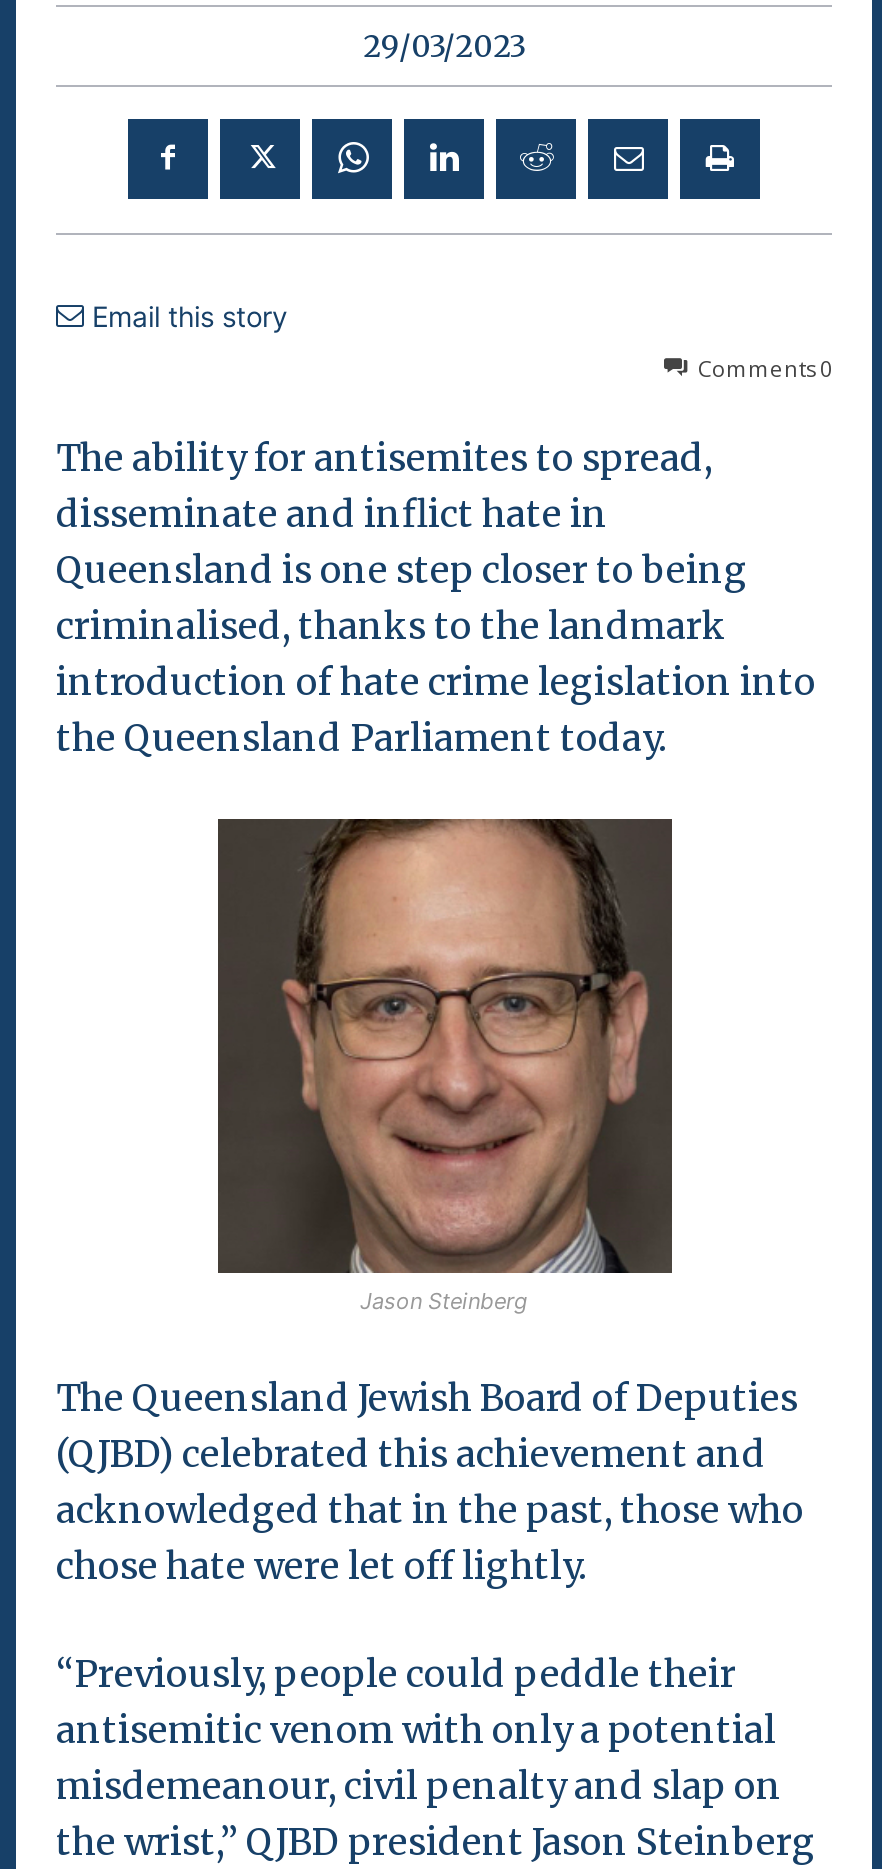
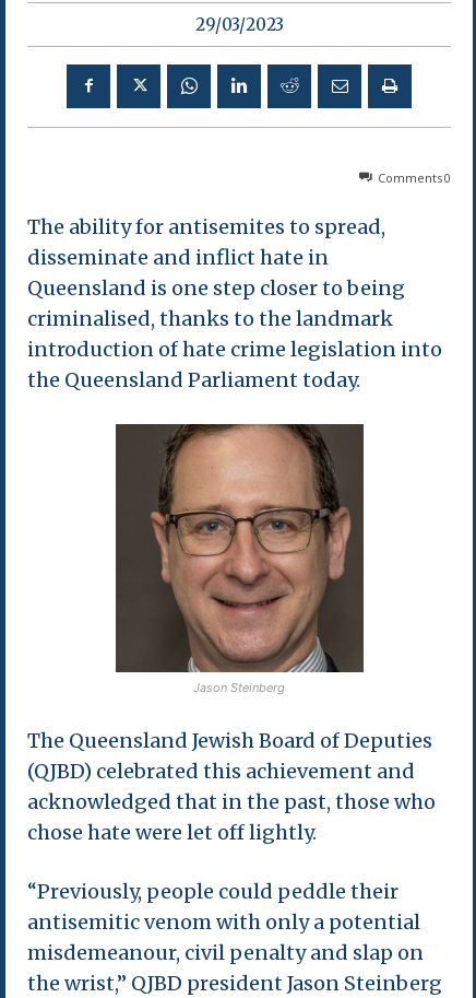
[84,298,288,332] Email this story -> none

